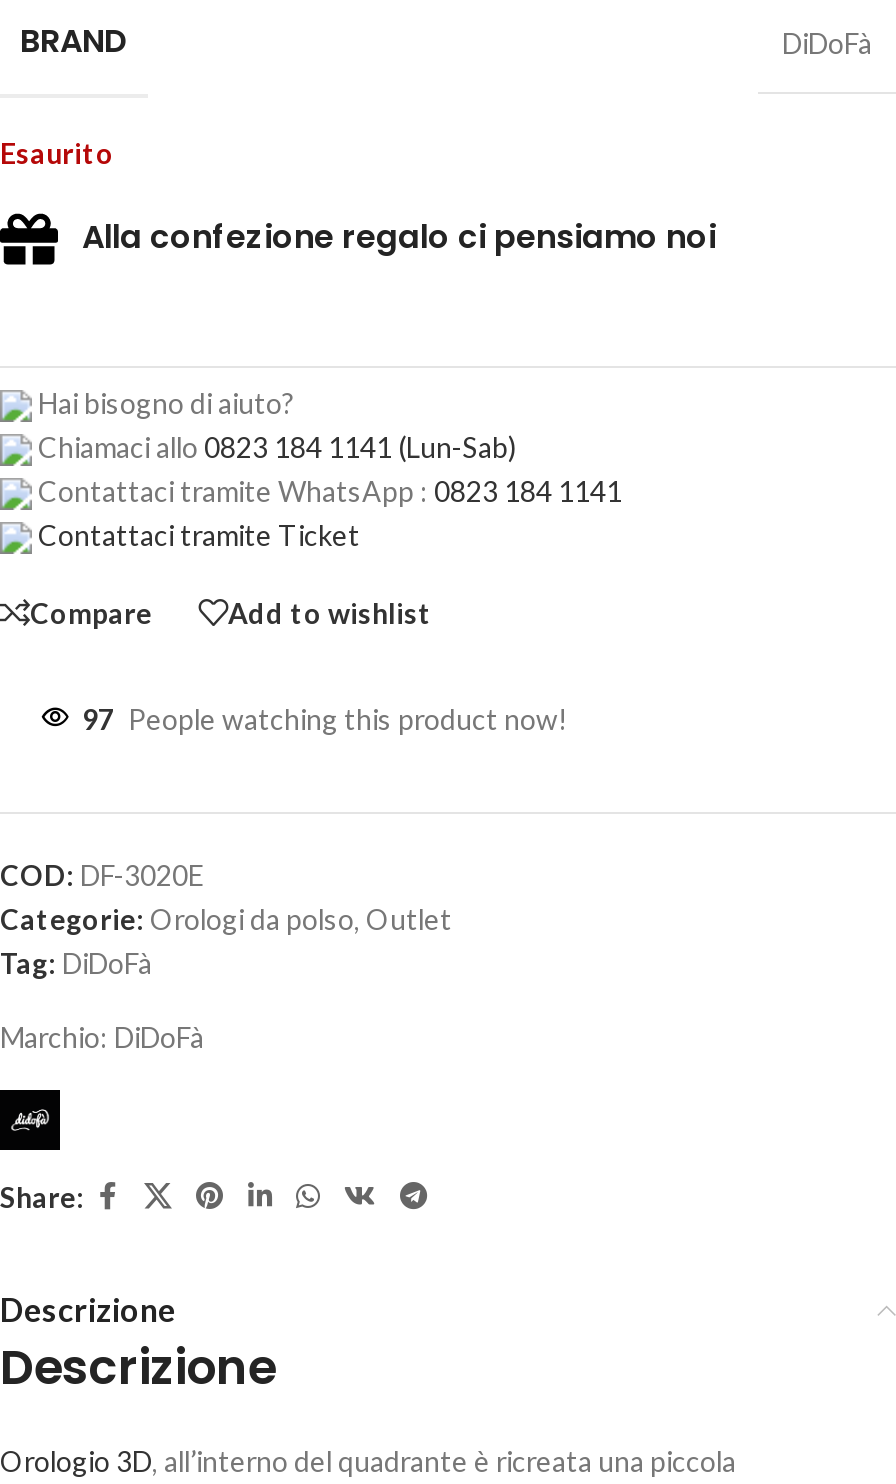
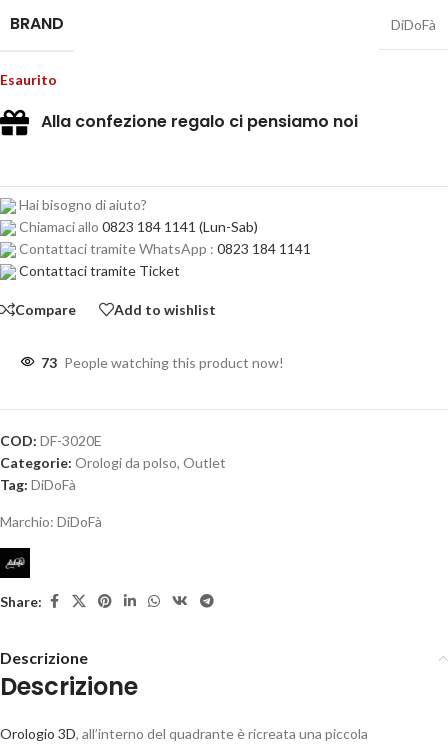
[82,702,568,736] 97 People watching this product now! -> [41,354,284,371] 73 People watching this product now!

